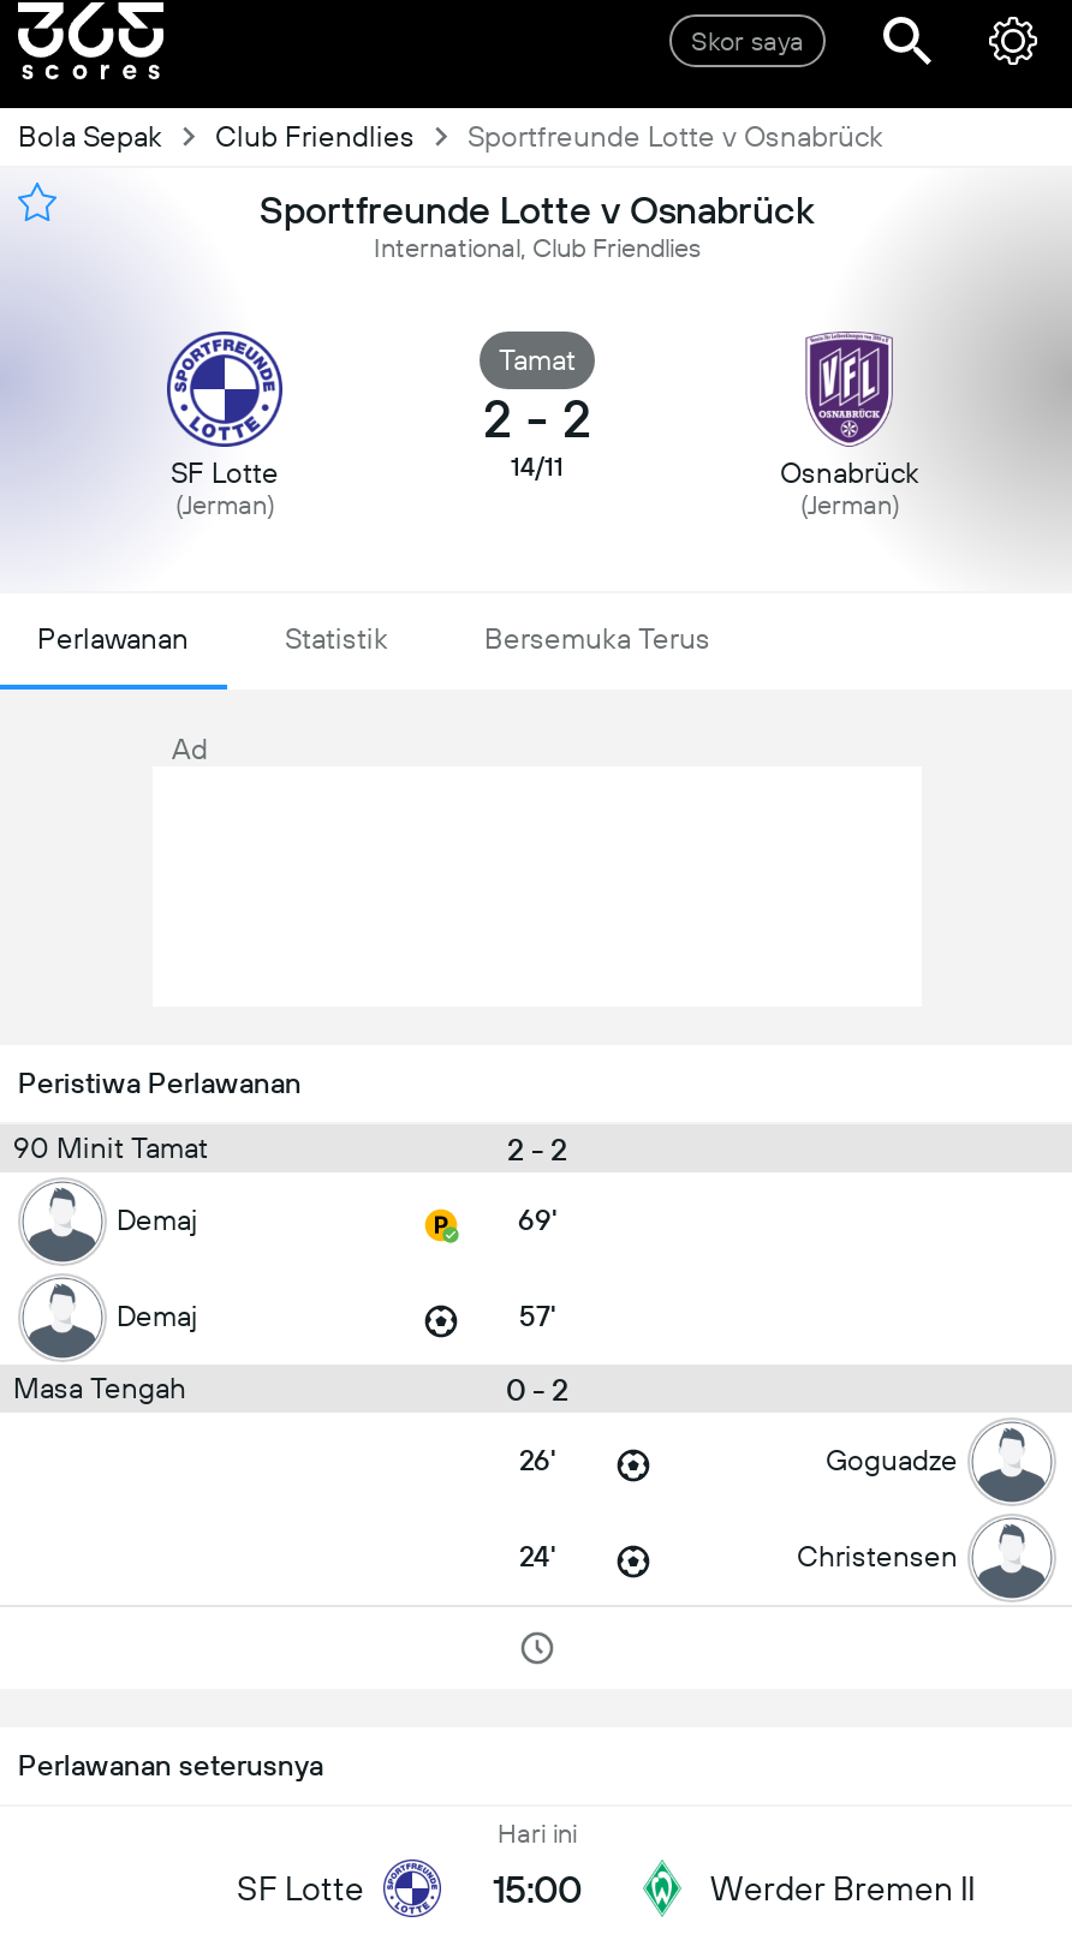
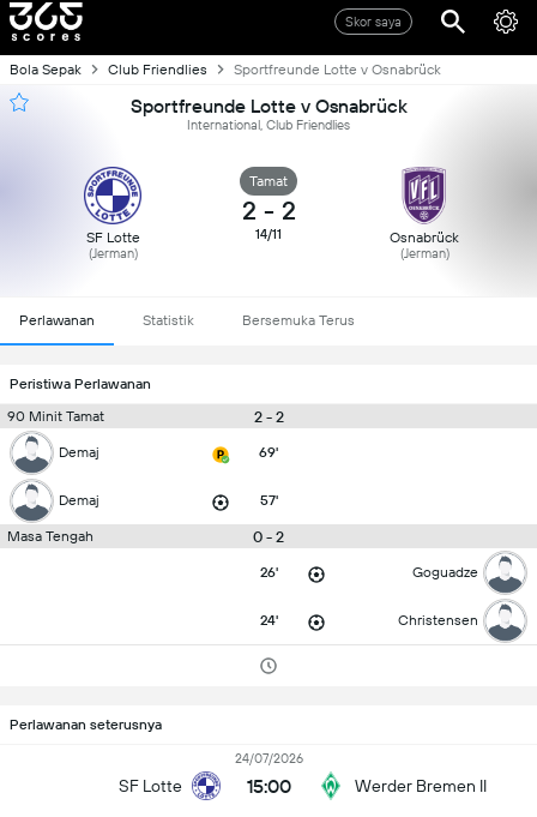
[172,733,208,766] Ad -> none
[498,1817,577,1849] Hari ini -> [234,750,303,766] 24/07/2026

